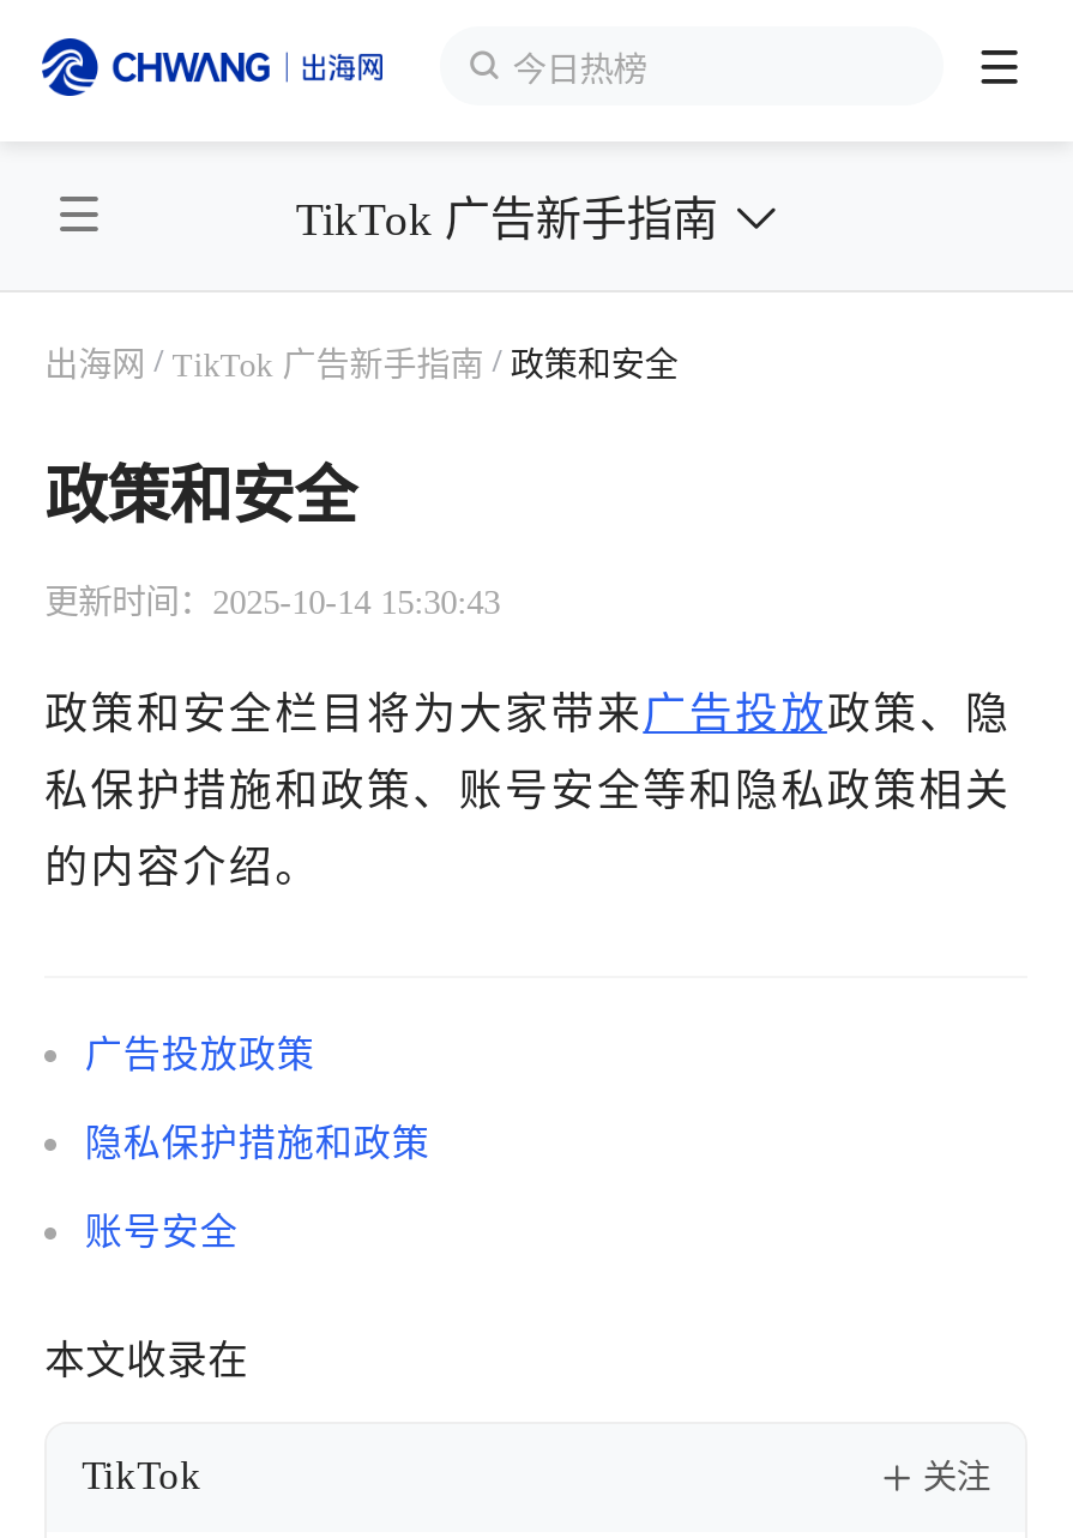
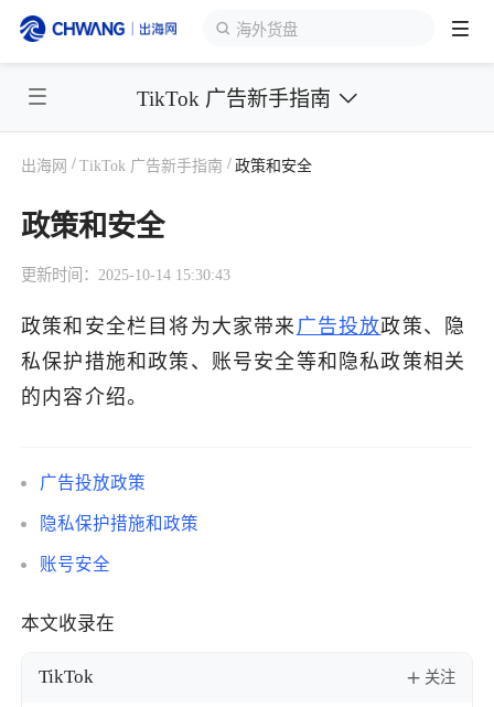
[512,50,647,89] 今日热榜 -> [236,21,298,39] 海外货盘

